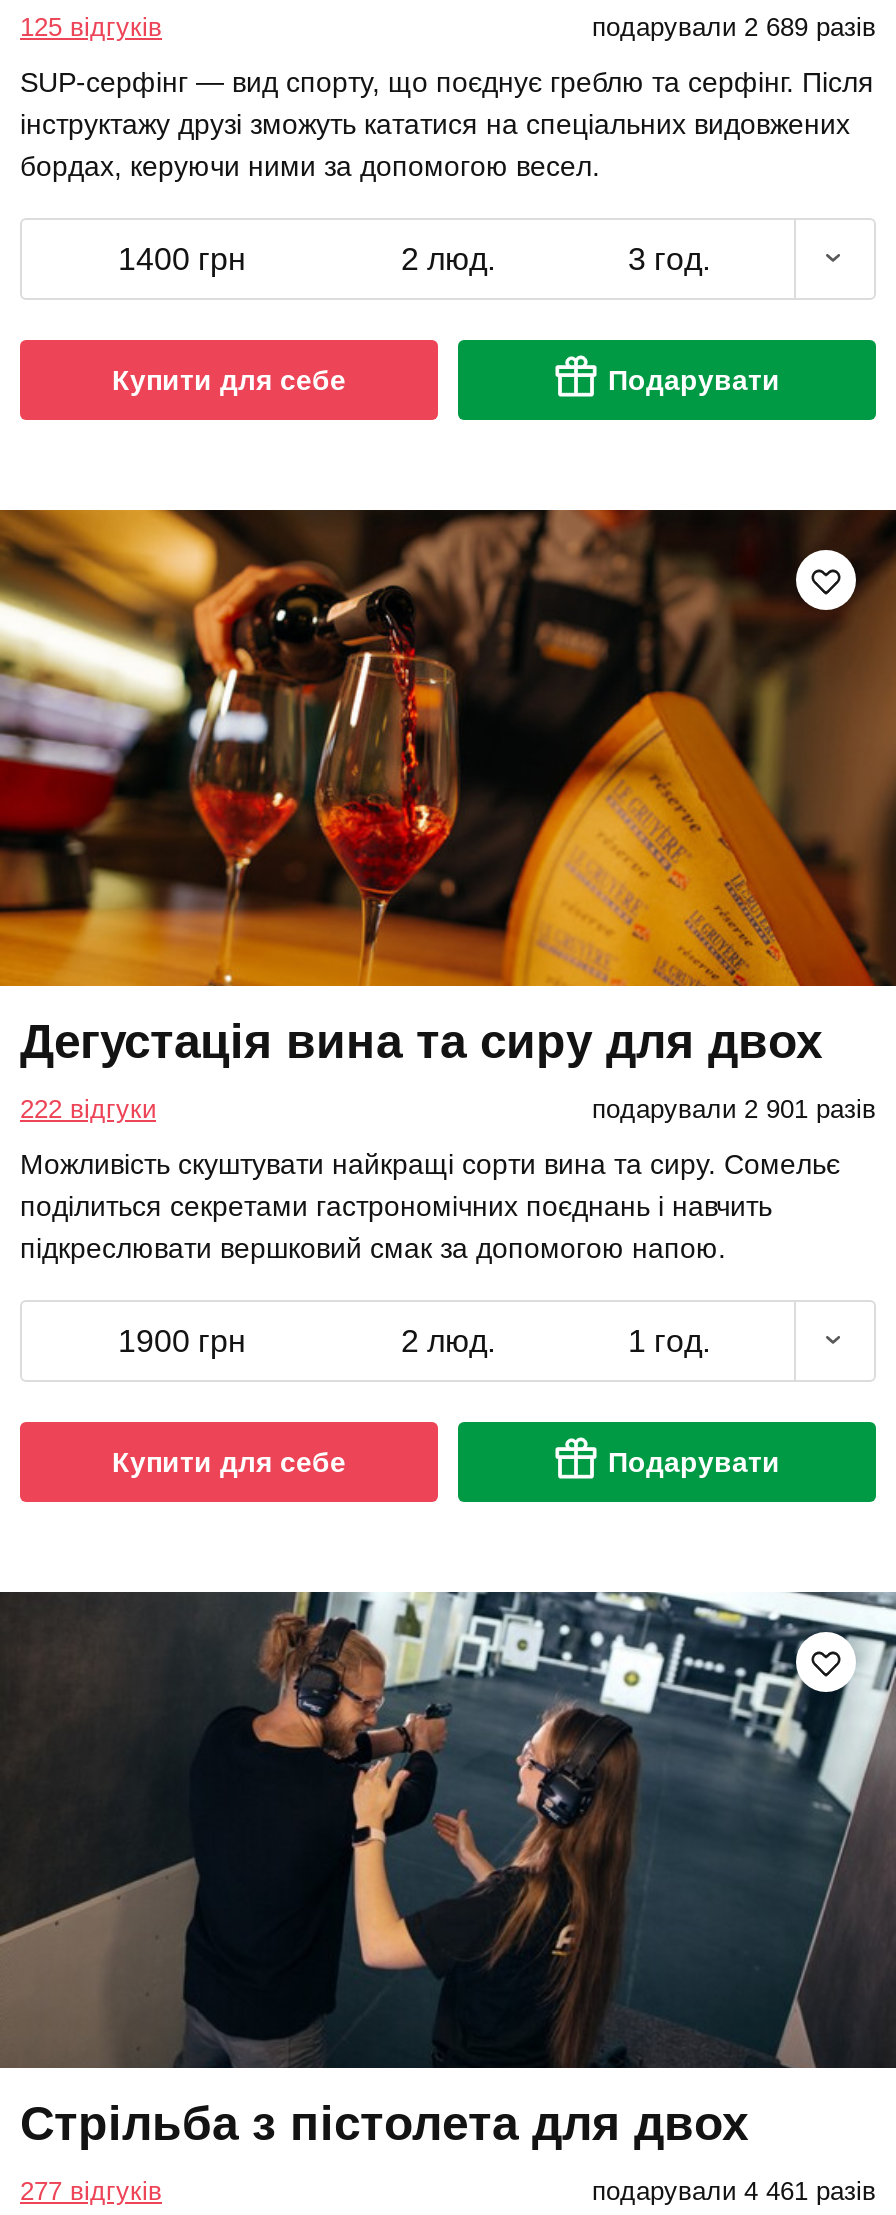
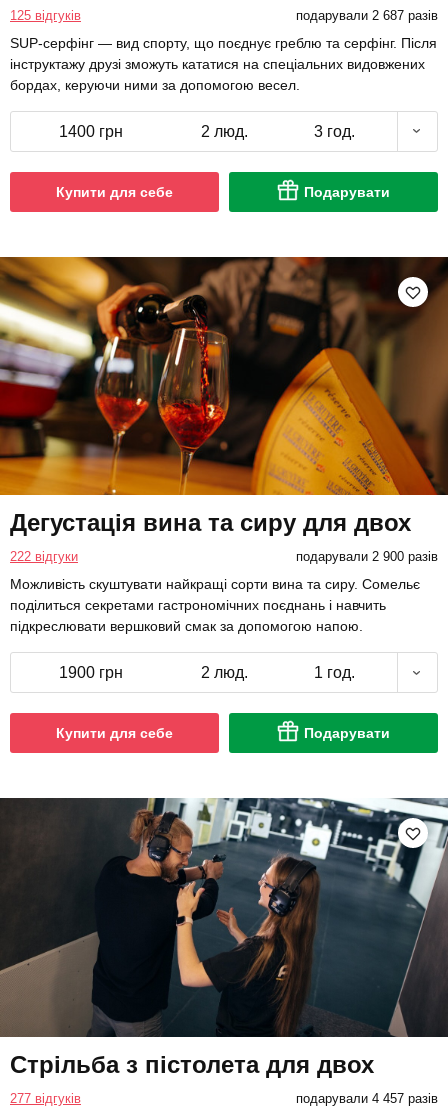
[592,11,876,41] подарували 2 689 разів -> [296,8,438,23] подарували 2 687 разів
[592,1094,876,1124] подарували 2 901 разів -> [296,549,438,564] подарували 2 900 разів
[592,2176,876,2206] подарували 4 461 разів -> [296,1091,438,1106] подарували 4 457 разів

